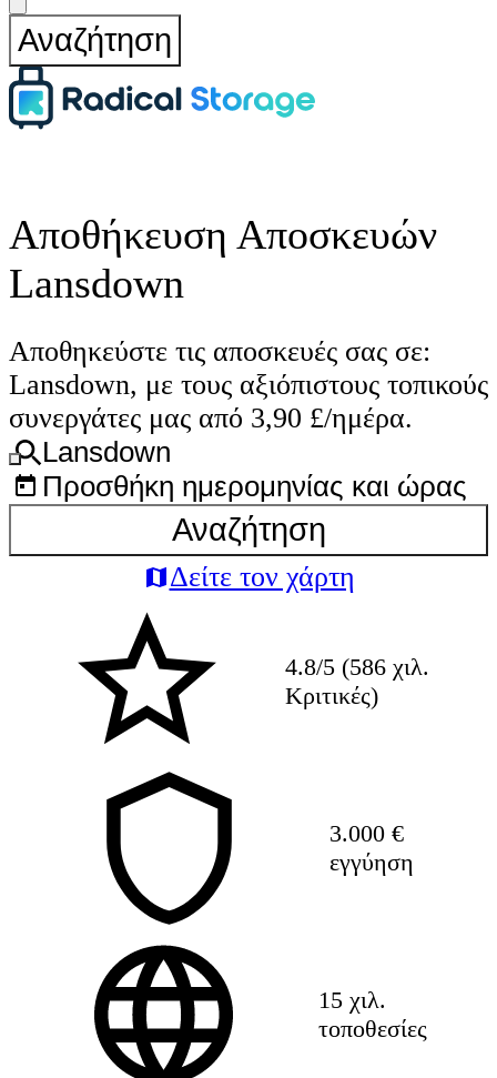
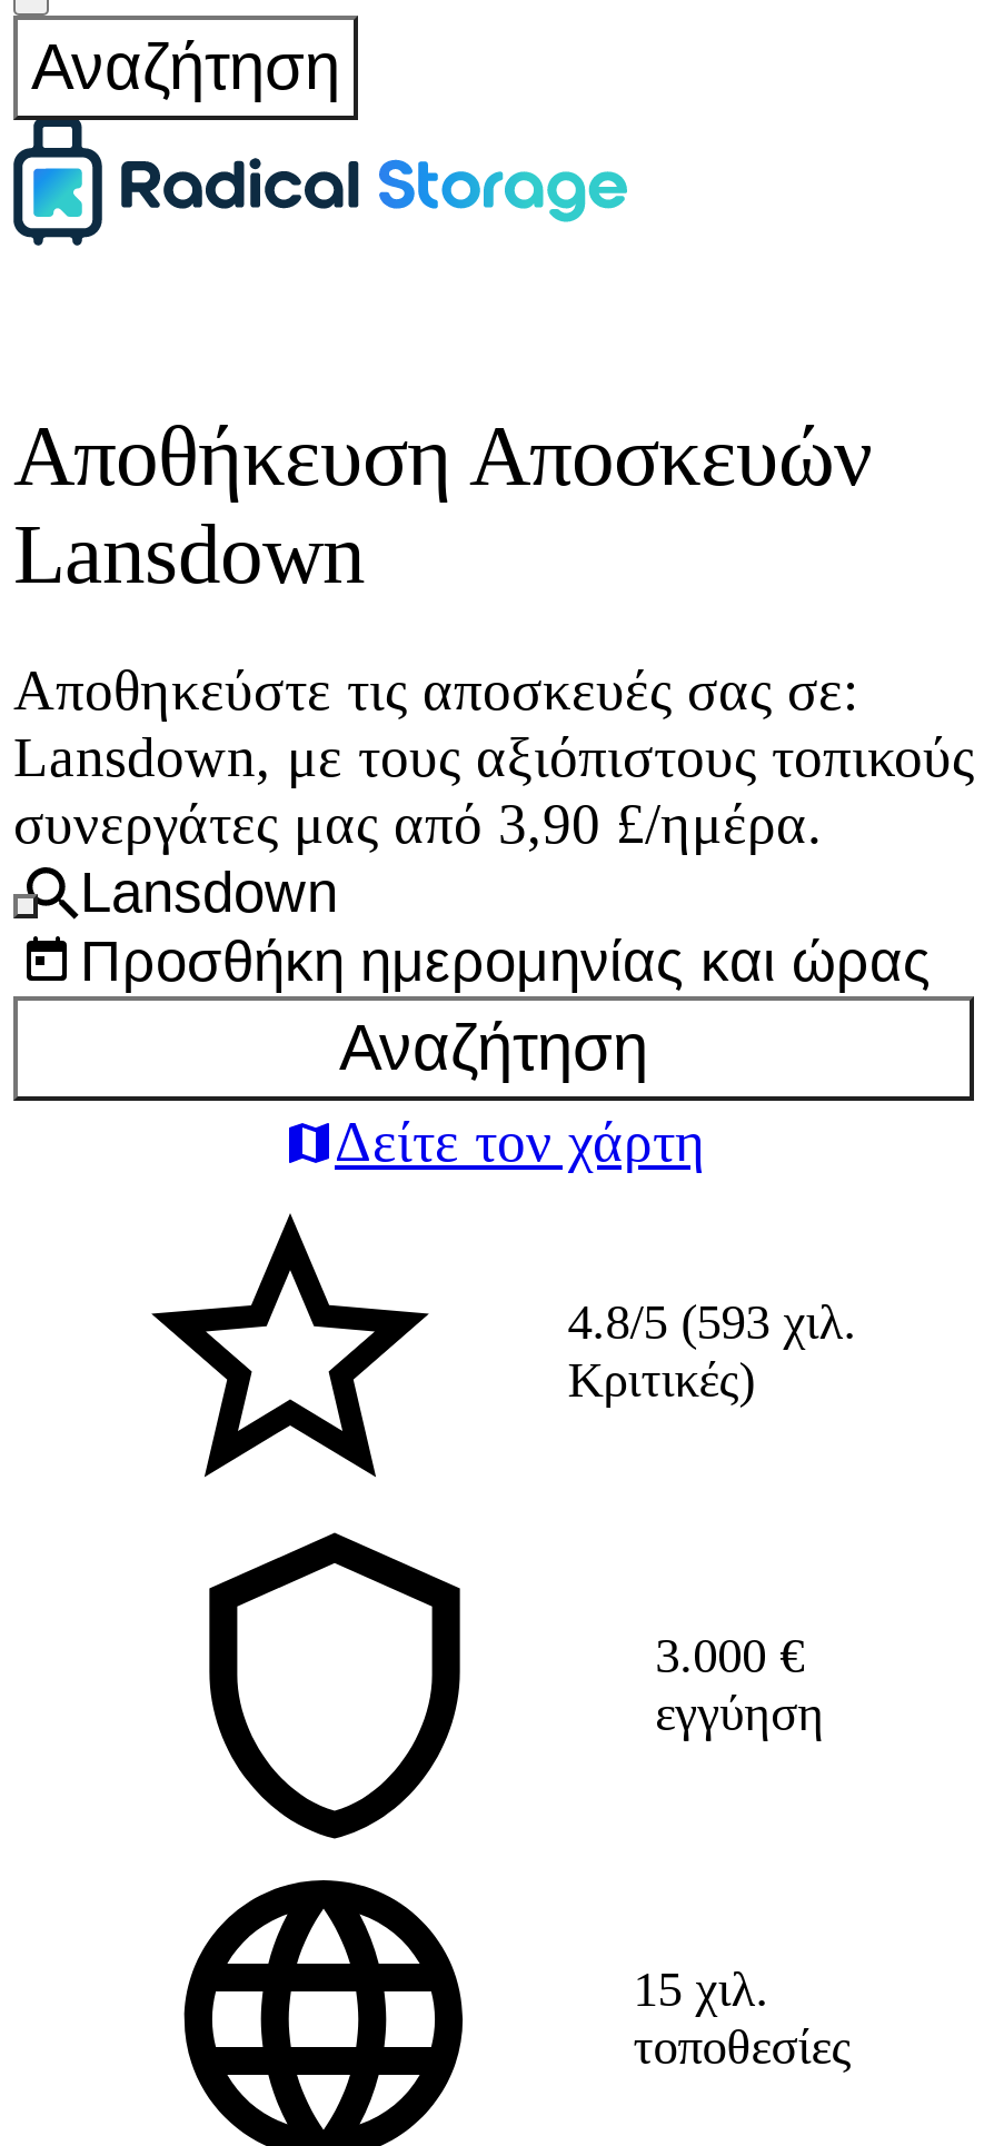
[285,653,430,681] 4.8/5 (586 χιλ. -> [567,1295,857,1351] 4.8/5 (593 χιλ.

